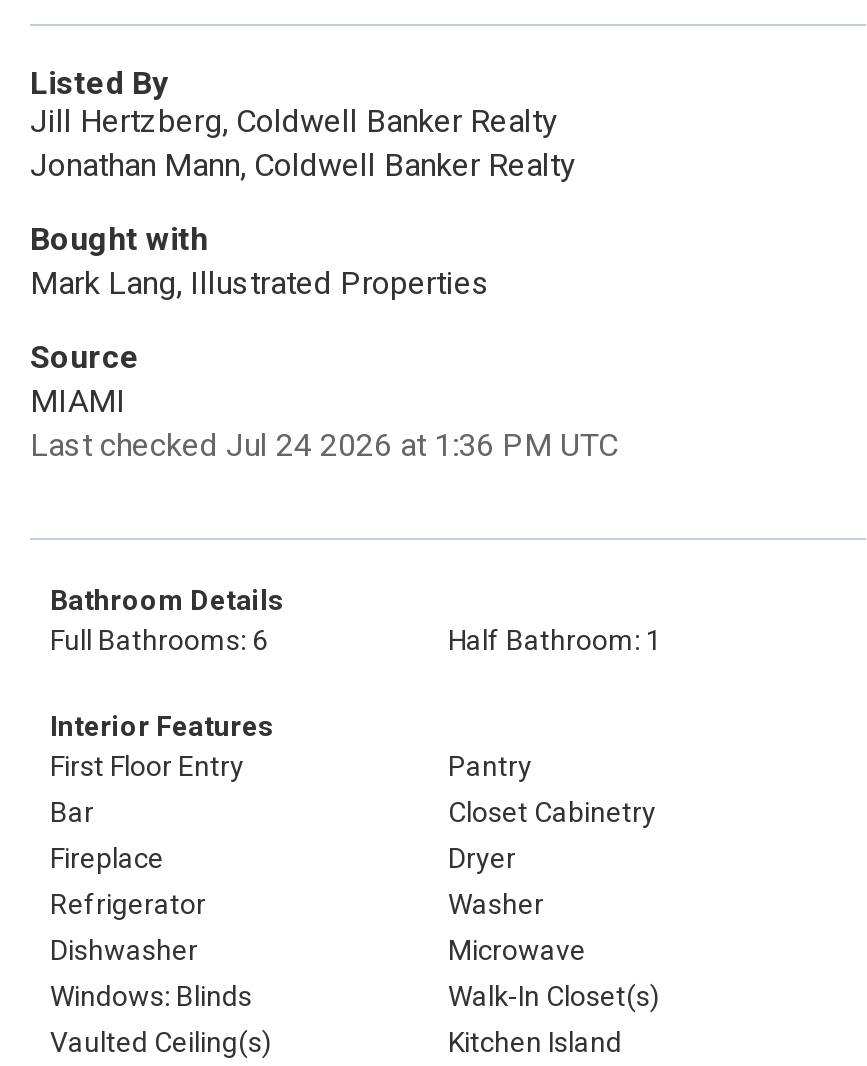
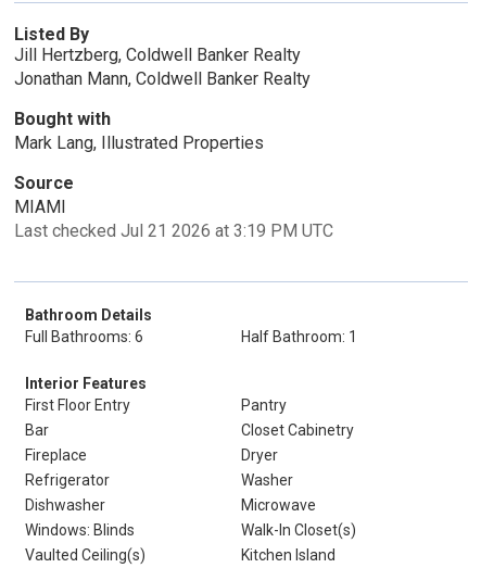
[30,426,618,464] Last checked Jul 24 2026 at 1:36 PM UTC -> [14,220,333,241] Last checked Jul 21 2026 at 3:19 PM UTC

